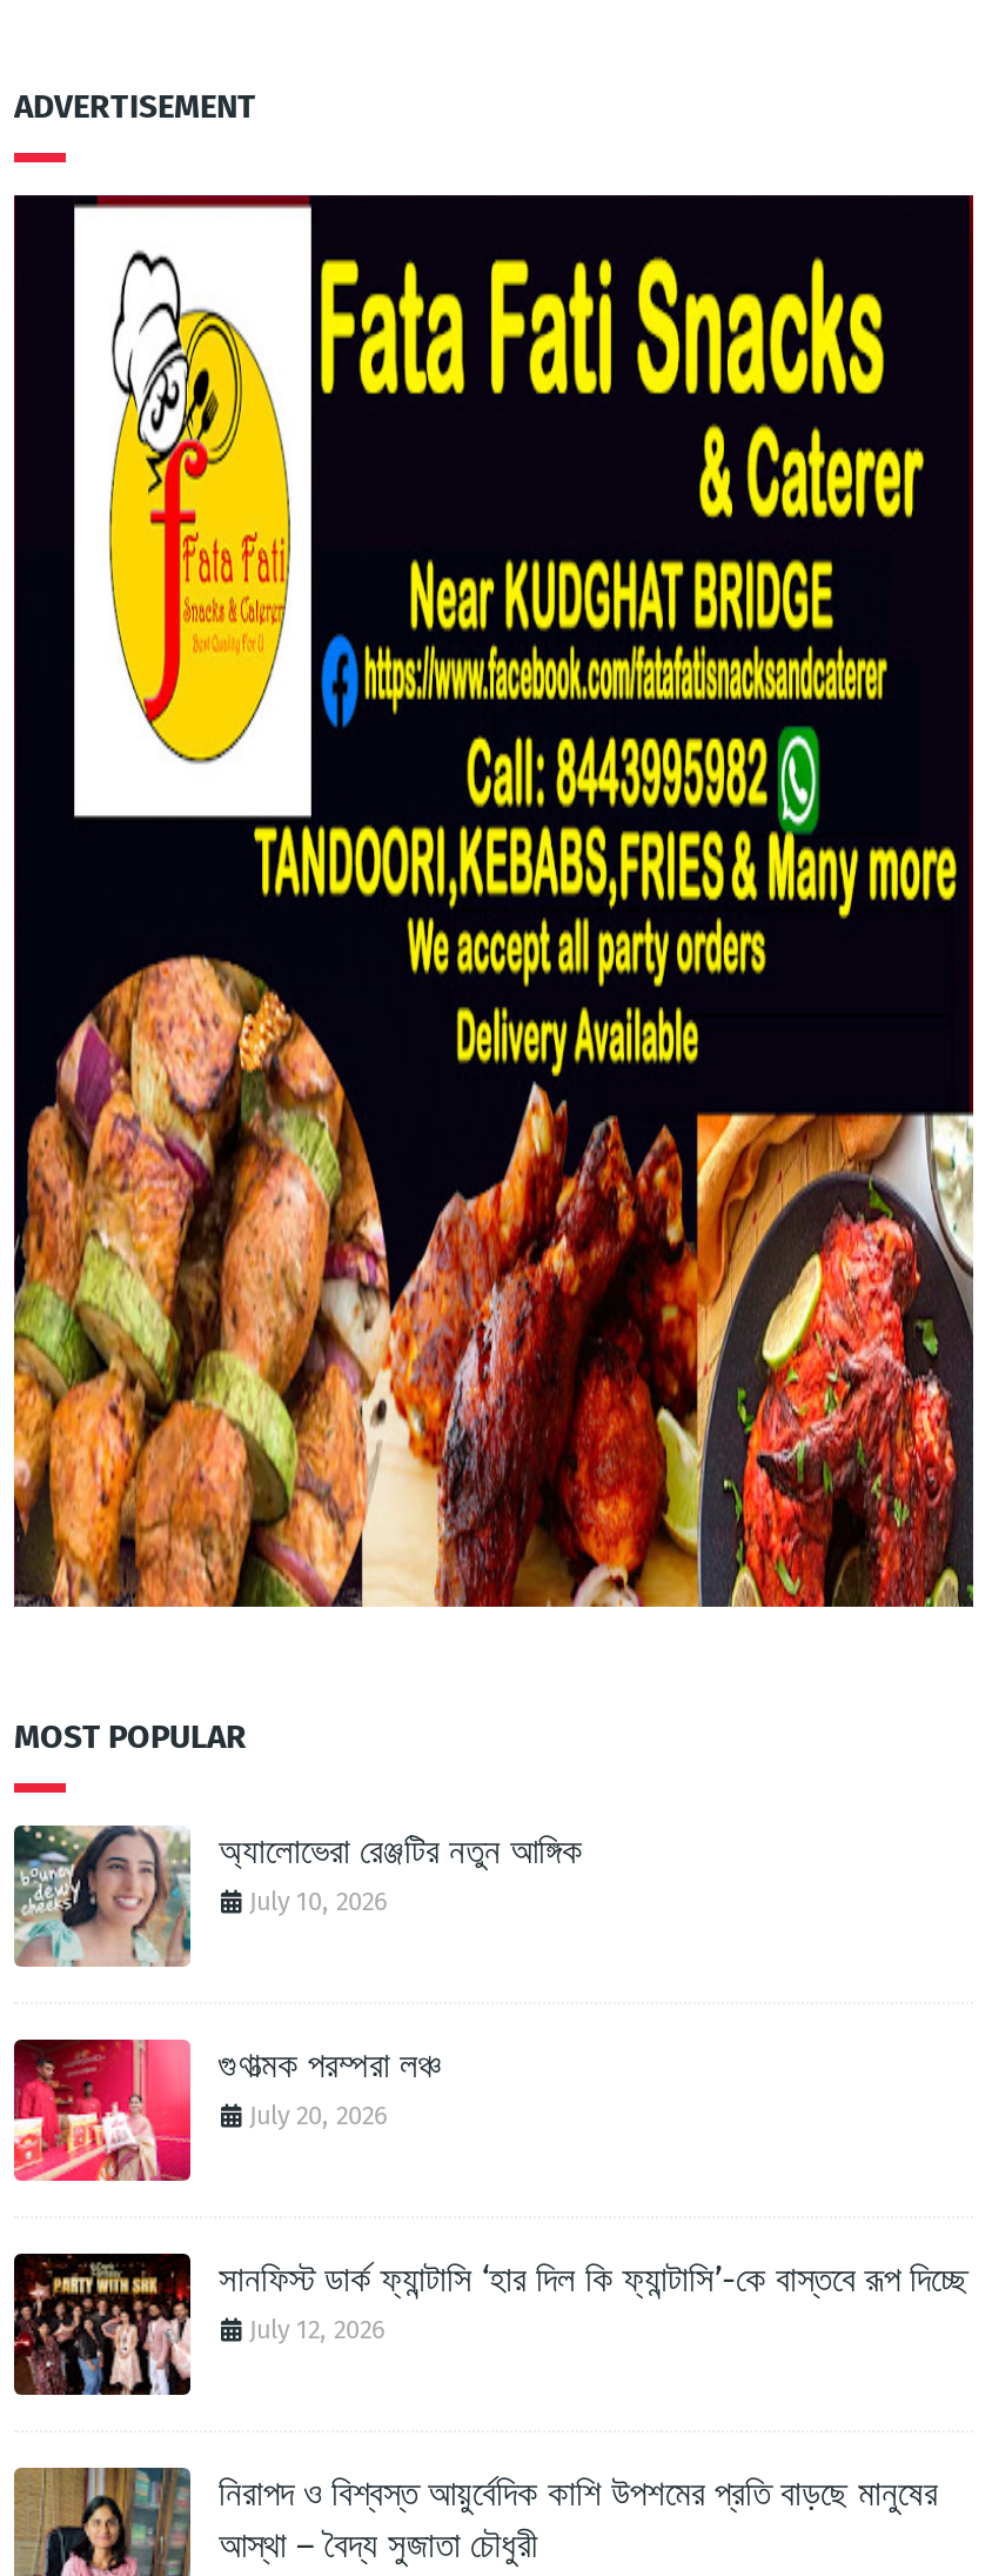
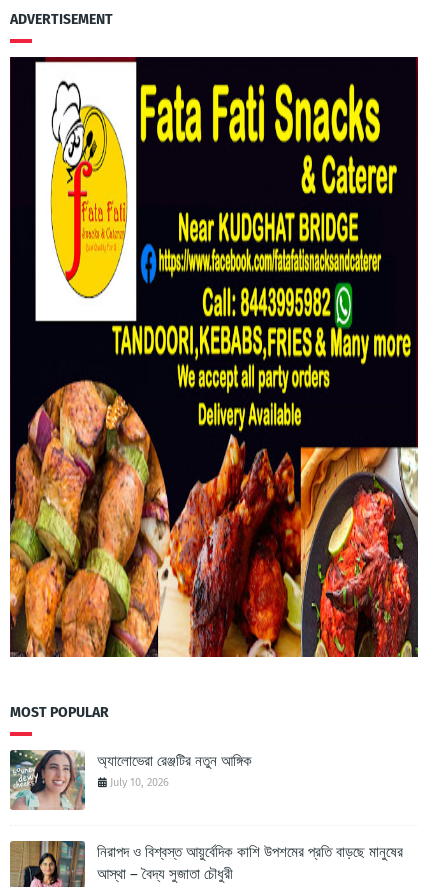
[12,2037,440,2183] [image] | গুণাত্মক পরম্পরা লঞ্চ | July 20, 2026 -> none
[14,2251,968,2397] [image] | সানফিস্ট ডার্ক ফ্যান্টাসি ‘হার দিল কি ফ্যান্টাসি’-কে বাস্তবে রূপ দিচ্ছে | July 12, 2026 -> none

